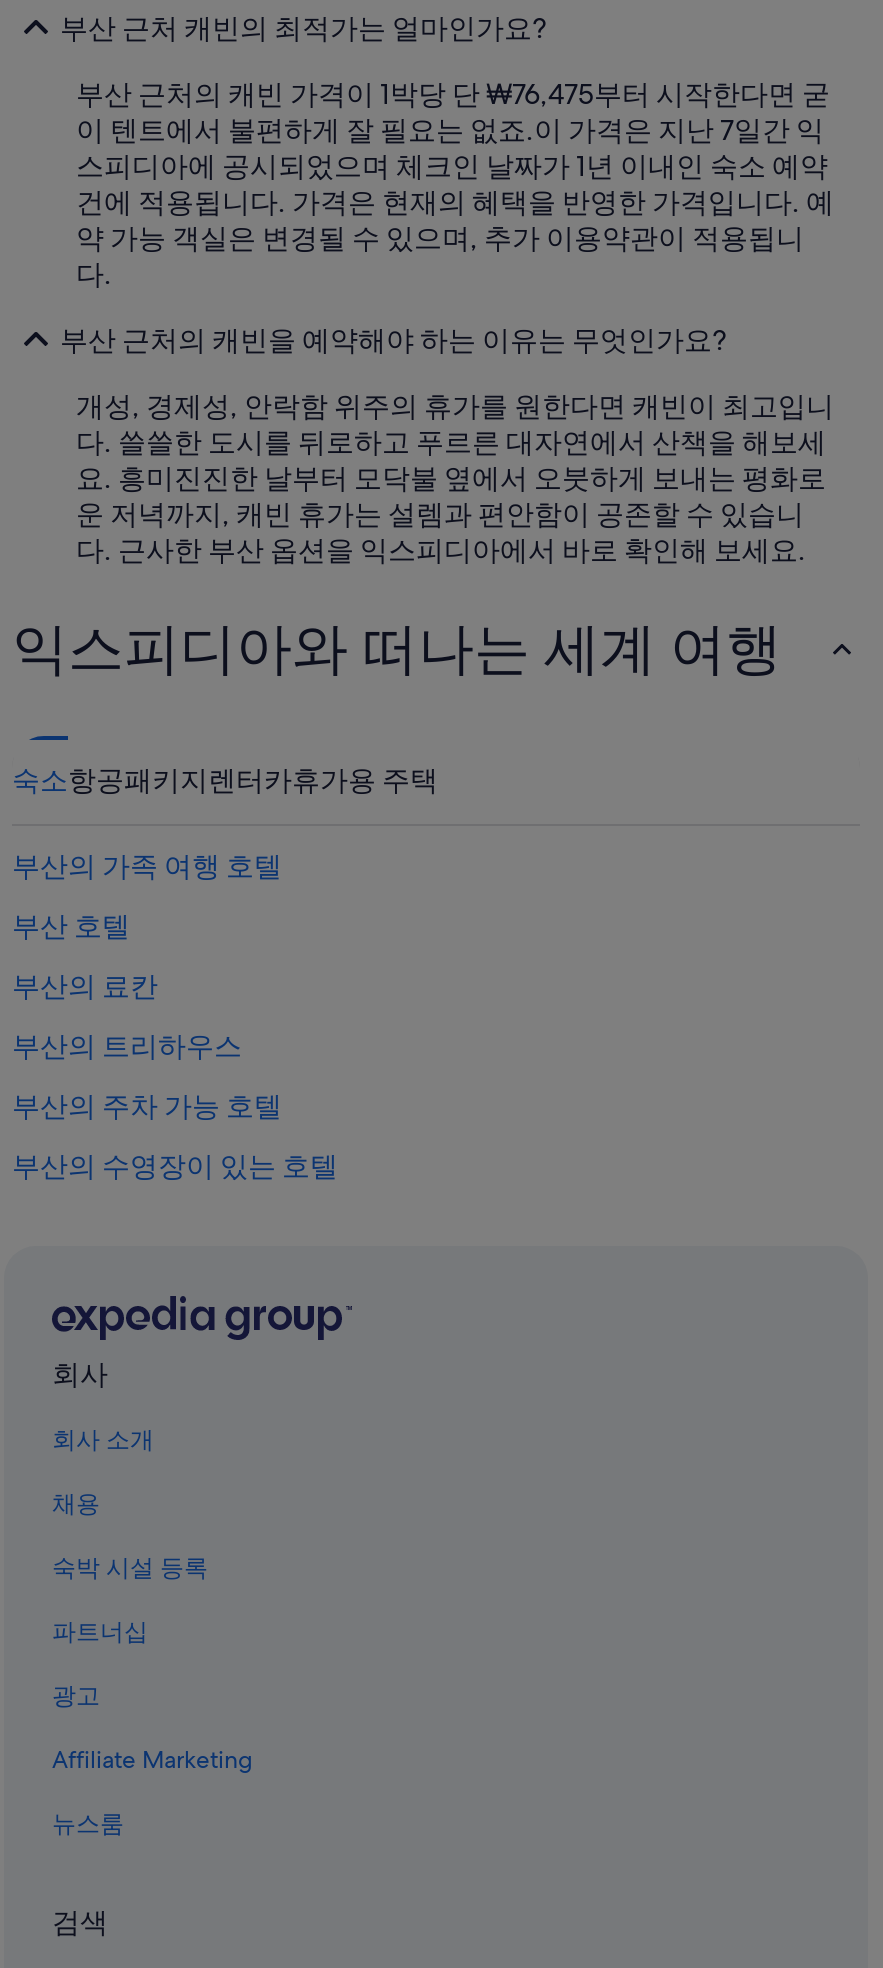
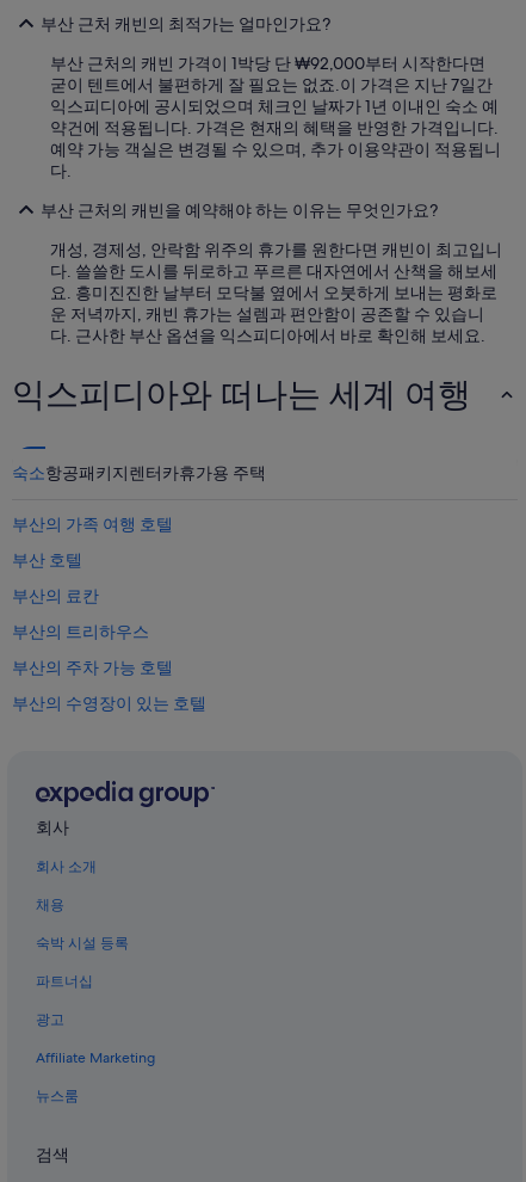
[76,75,834,255] 부산 근처의 캐빈 가격이 1박당 단 ₩76,475부터 시작한다면 굳 | 이 텐트에서 불편하게 잘 필요는 없죠.이 가격은 지난 7일간 익 | 스피디아에 공시되었으며 체크인 날짜가 1년 이내인 숙소 예약 | 건에 적용됩니다. 가격은 현재의 혜택을 반영한 가격입니다. 예 | 약 가능 객실은 변경될 수 있으며, 추가 이용약관이 적용됩니 -> [50,52,501,160] 부산 근처의 캐빈 가격이 1박당 단 ₩92,000부터 시작한다면 | 굳이 텐트에서 불편하게 잘 필요는 없죠.이 가격은 지난 7일간 | 익스피디아에 공시되었으며 체크인 날짜가 1년 이내인 숙소 예 | 약건에 적용됩니다. 가격은 현재의 혜택을 반영한 가격입니다. | 예약 가능 객실은 변경될 수 있으며, 추가 이용약관이 적용됩니

